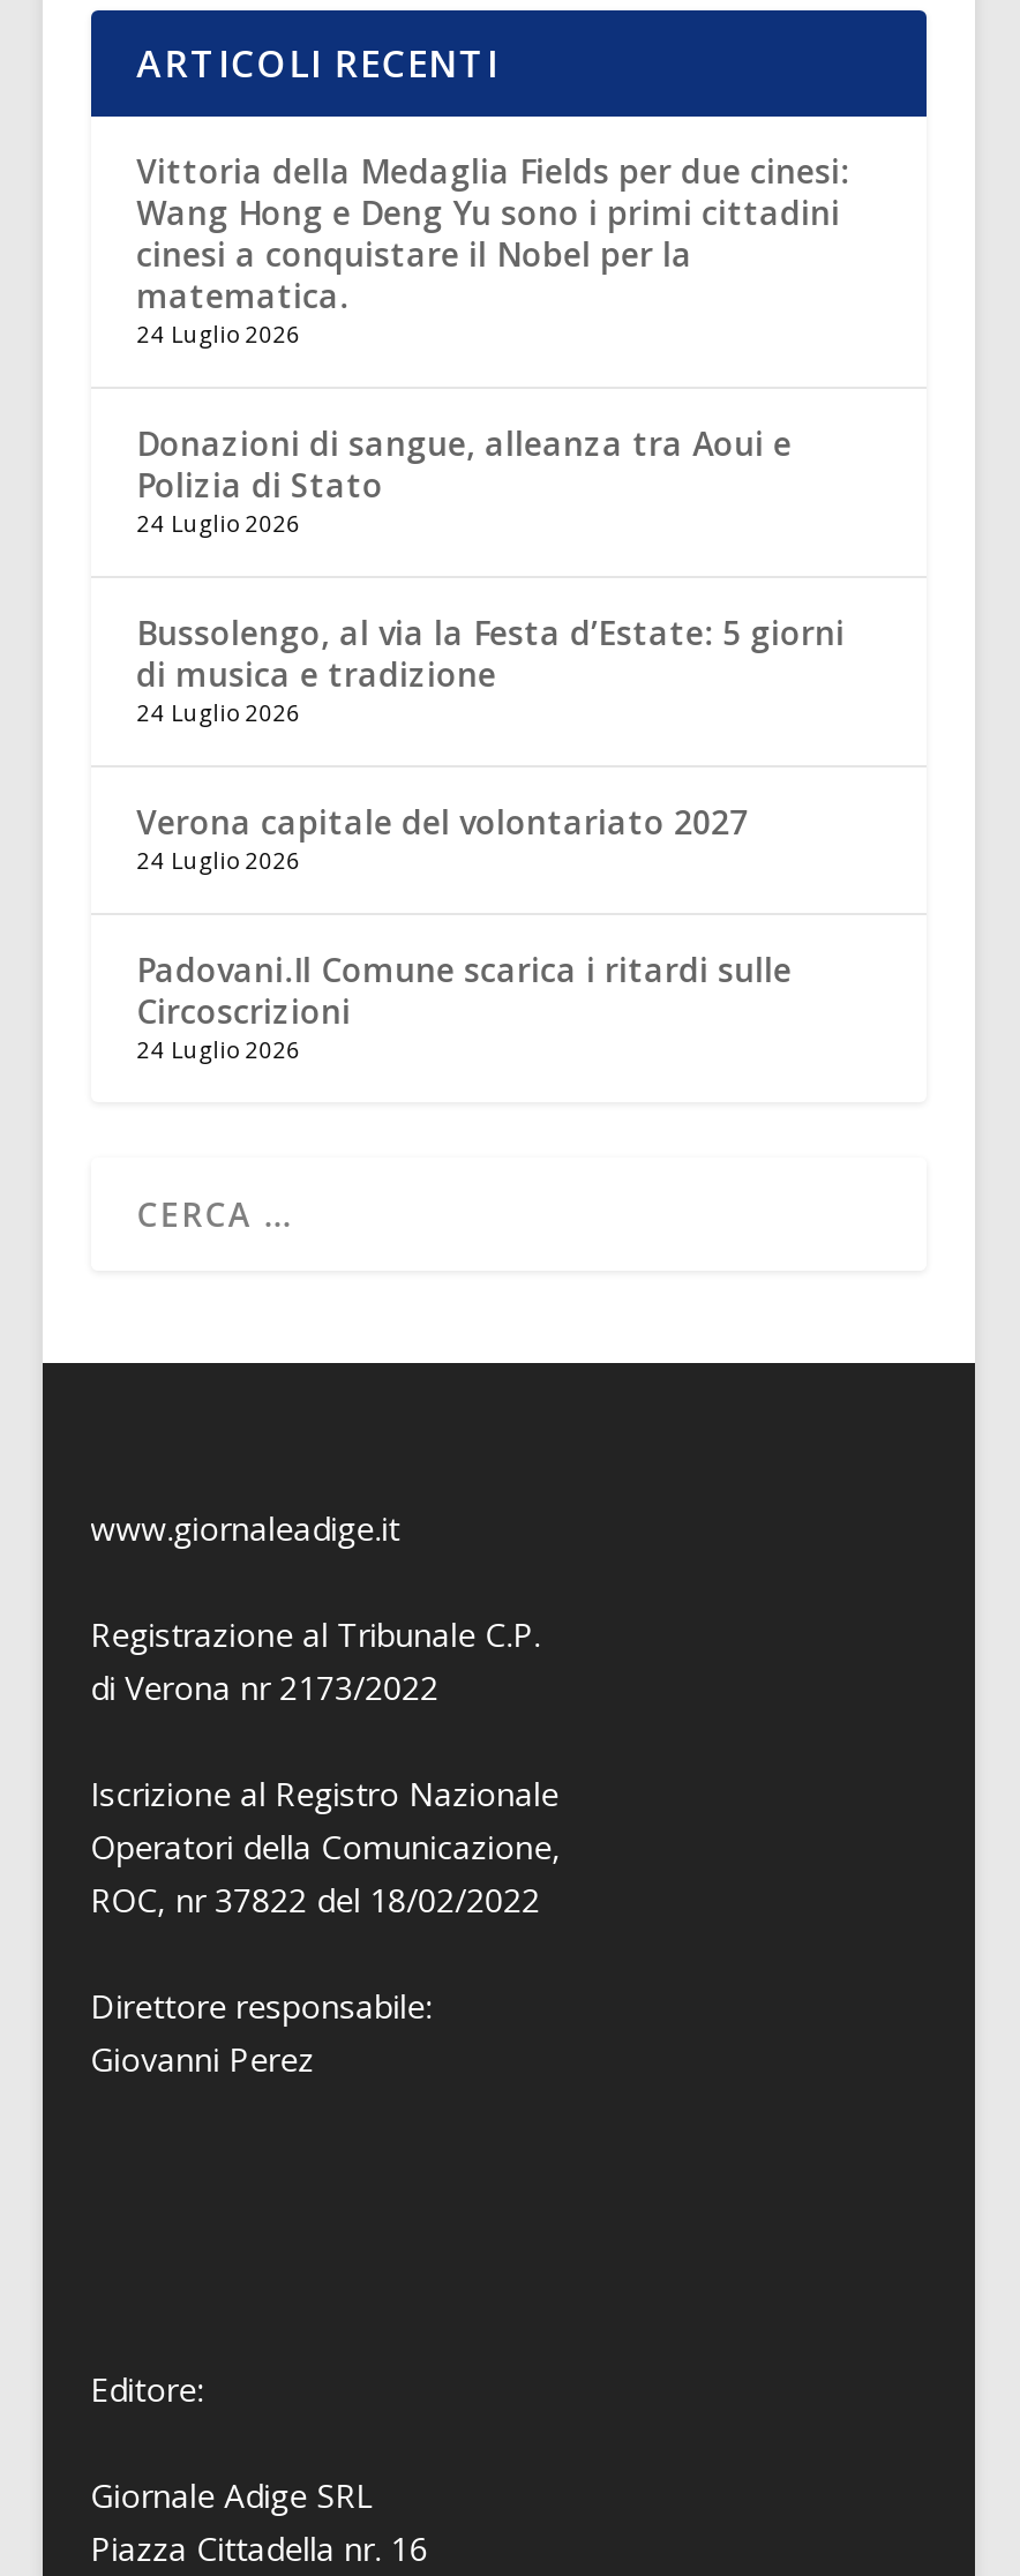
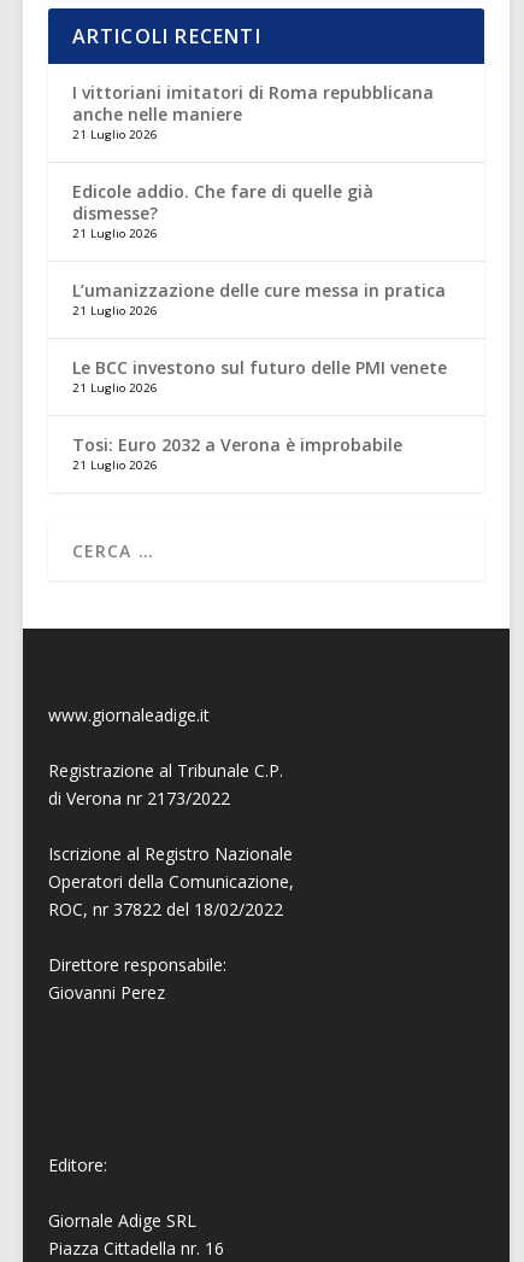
[136,150,849,351] Vittoria della Medaglia Fields per due cinesi: | Wang Hong e Deng Yu sono i primi cittadini | cinesi a conquistare il Nobel per la | matematica. | 24 Luglio 2026 -> [72,81,433,142] I vittoriani imitatori di Roma repubblicana | anche nelle maniere | 21 Luglio 2026
[136,422,792,540] Donazioni di sangue, alleanza tra Aoui e | Polizia di Stato | 24 Luglio 2026 -> [72,180,373,241] Edicole addio. Che fare di quelle già | dismesse? | 21 Luglio 2026
[136,611,845,729] Bussolengo, al via la Festa d’Estate: 5 giorni | di musica e tradizione | 24 Luglio 2026 -> [72,279,445,318] L’umanizzazione delle cure messa in pratica | 21 Luglio 2026
[136,801,757,877] Verona capitale del volontariato 2027 | 24 Luglio 2026 -> [72,356,446,396] Le BCC investono sul futuro delle PMI venete | 21 Luglio 2026
[136,948,792,1066] Padovani.Il Comune scarica i ritardi sulle | Circoscrizioni | 24 Luglio 2026 -> [72,433,402,473] Tosi: Euro 2032 a Verona è improbabile | 21 Luglio 2026

